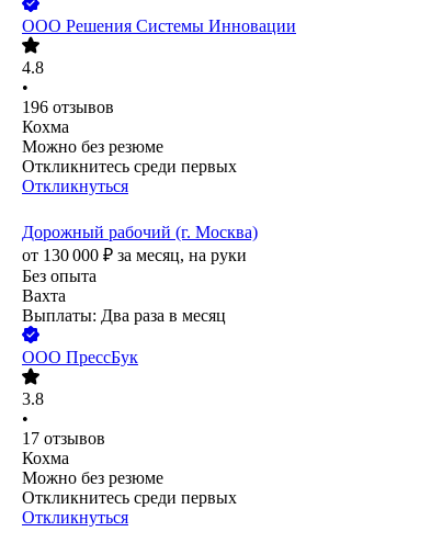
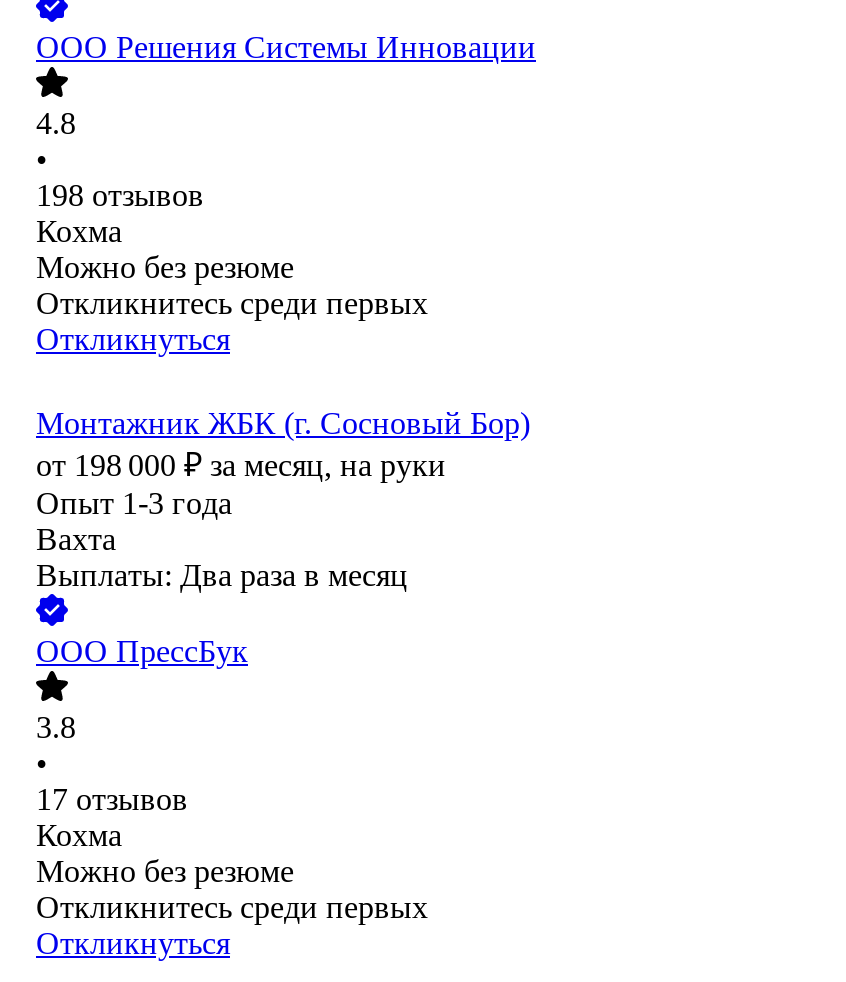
[22,98,114,117] 196 отзывов -> [36,179,204,213] 198 отзывов
[22,223,258,286] Дорожный рабочий (г. Москва) | от 130 000 ₽ за месяц, на руки | Без опыта -> [36,407,530,521] Монтажник ЖБК (г. Сосновый Бор) | от 198 000 ₽ за месяц, на руки | Опыт 1-3 года

